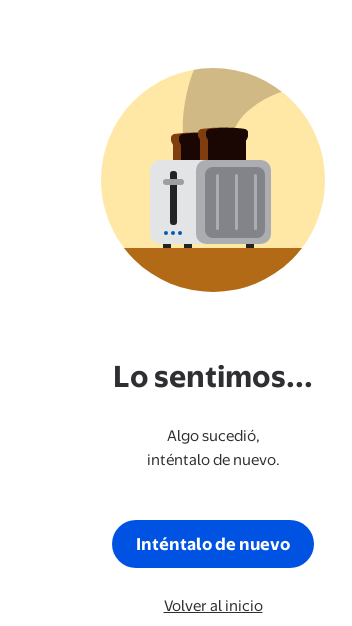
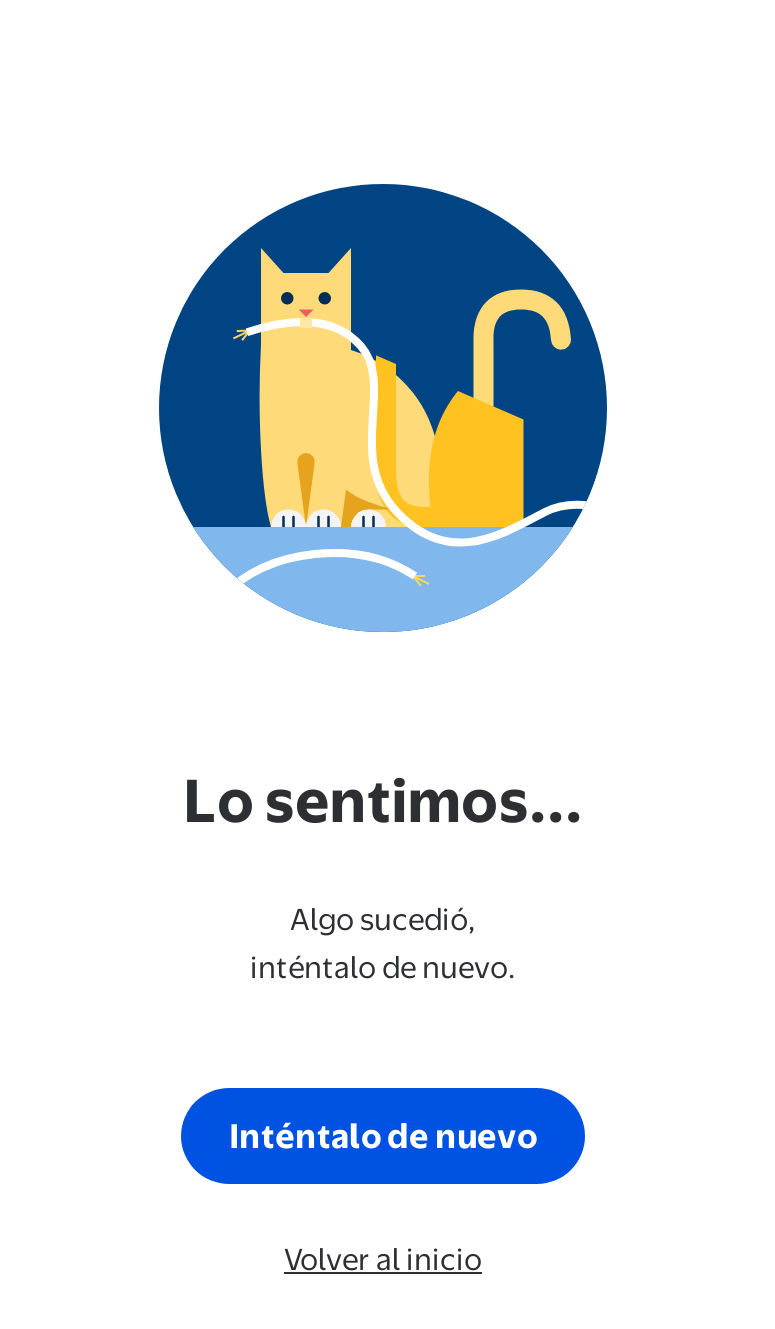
[101,68,325,293] [image] -> [157,182,609,634] [image]

